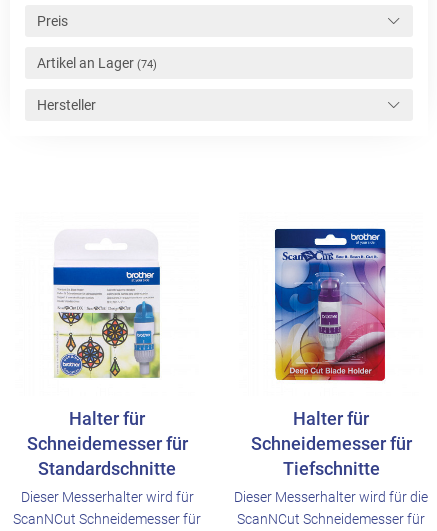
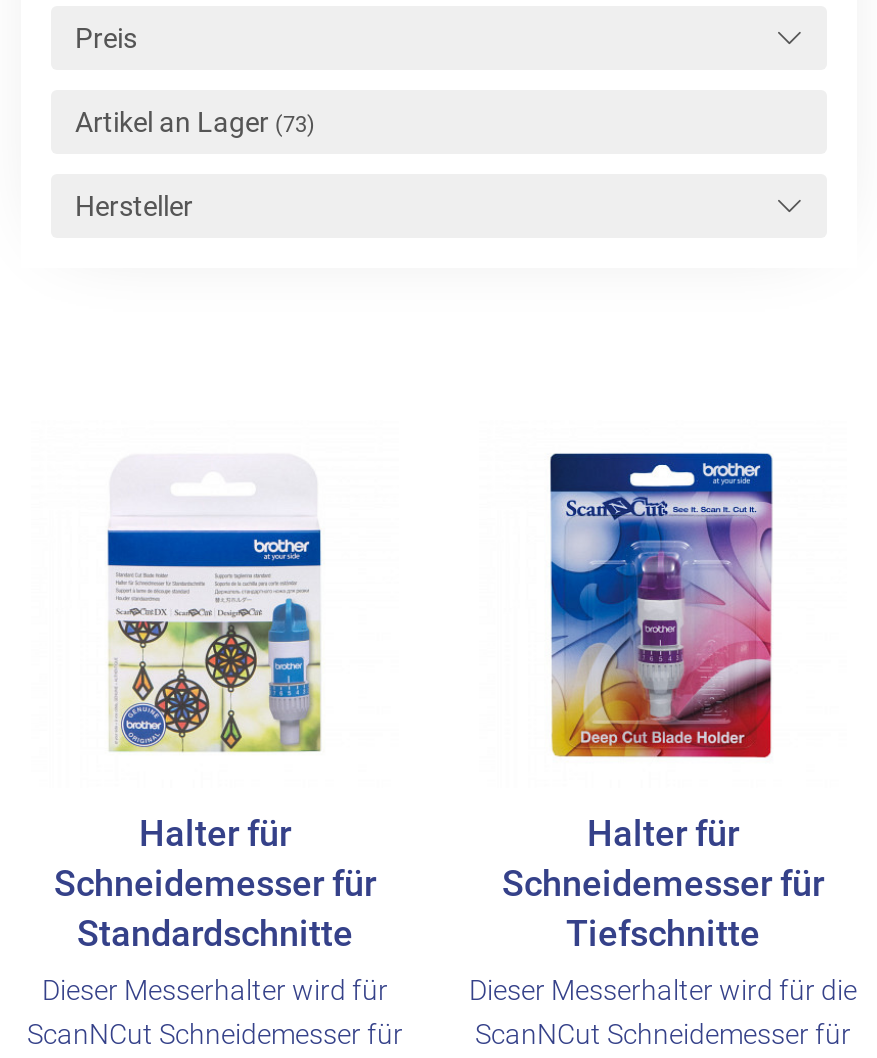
[37,55,157,71] Artikel an Lager (74) -> [75,106,315,138] Artikel an Lager (73)

